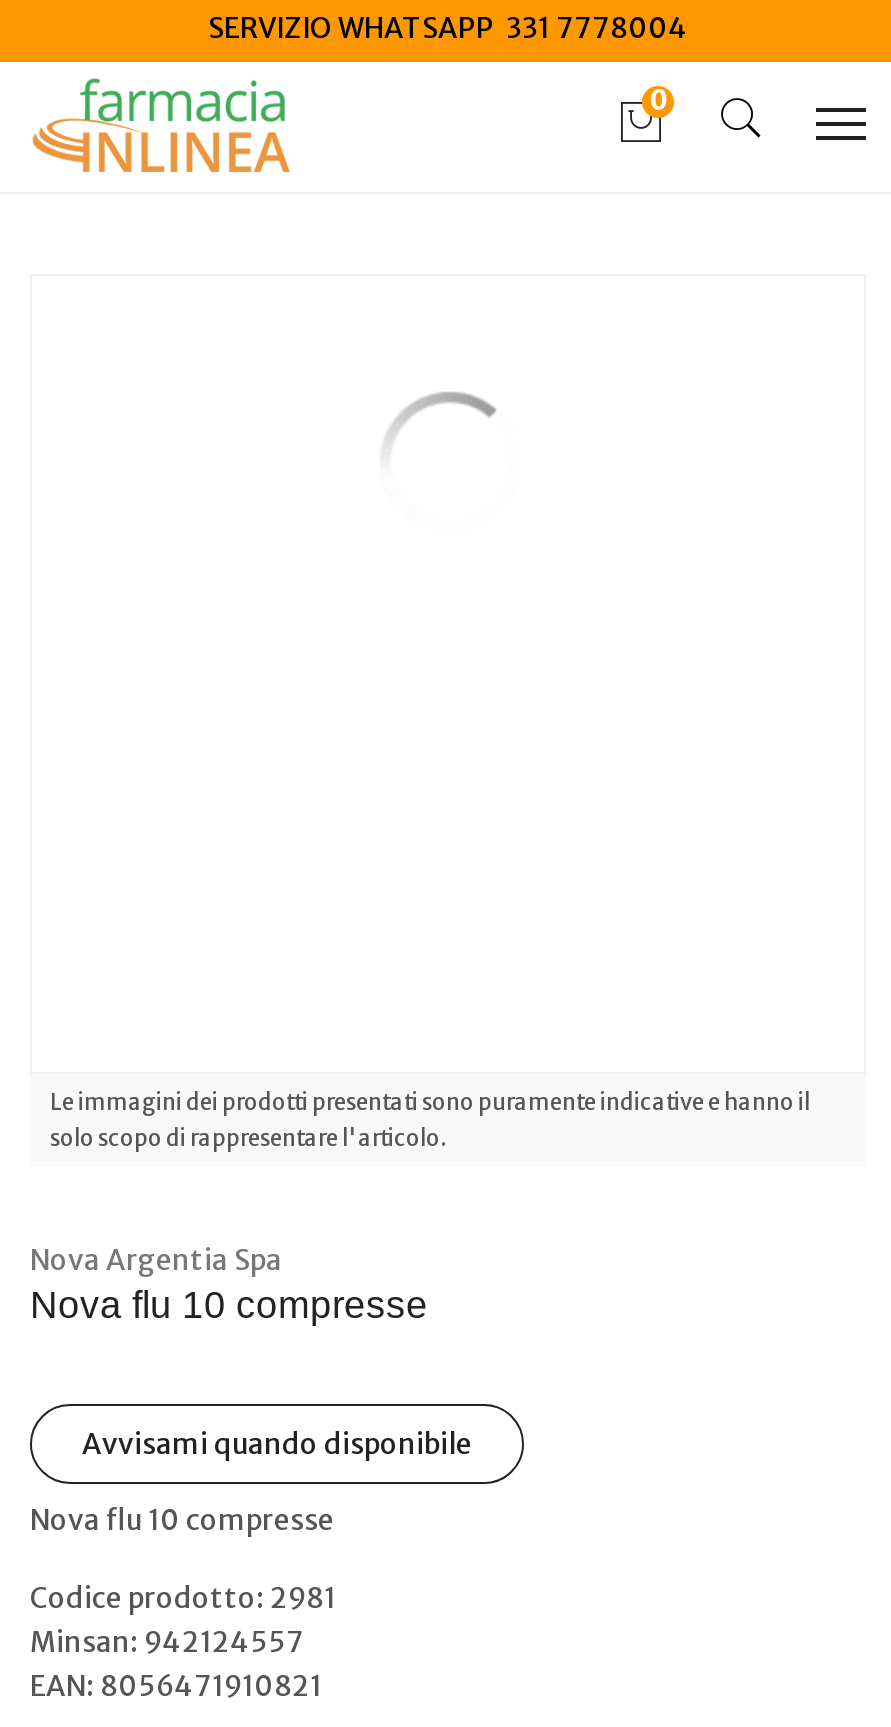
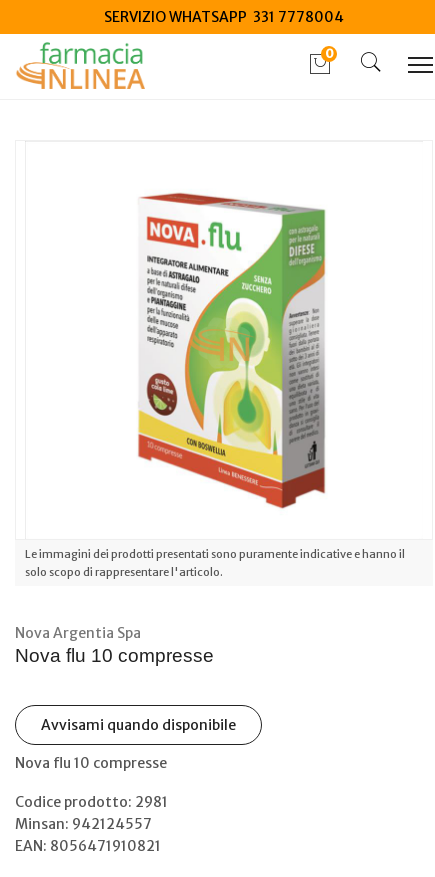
none -> [137,192,326,509] [image]

